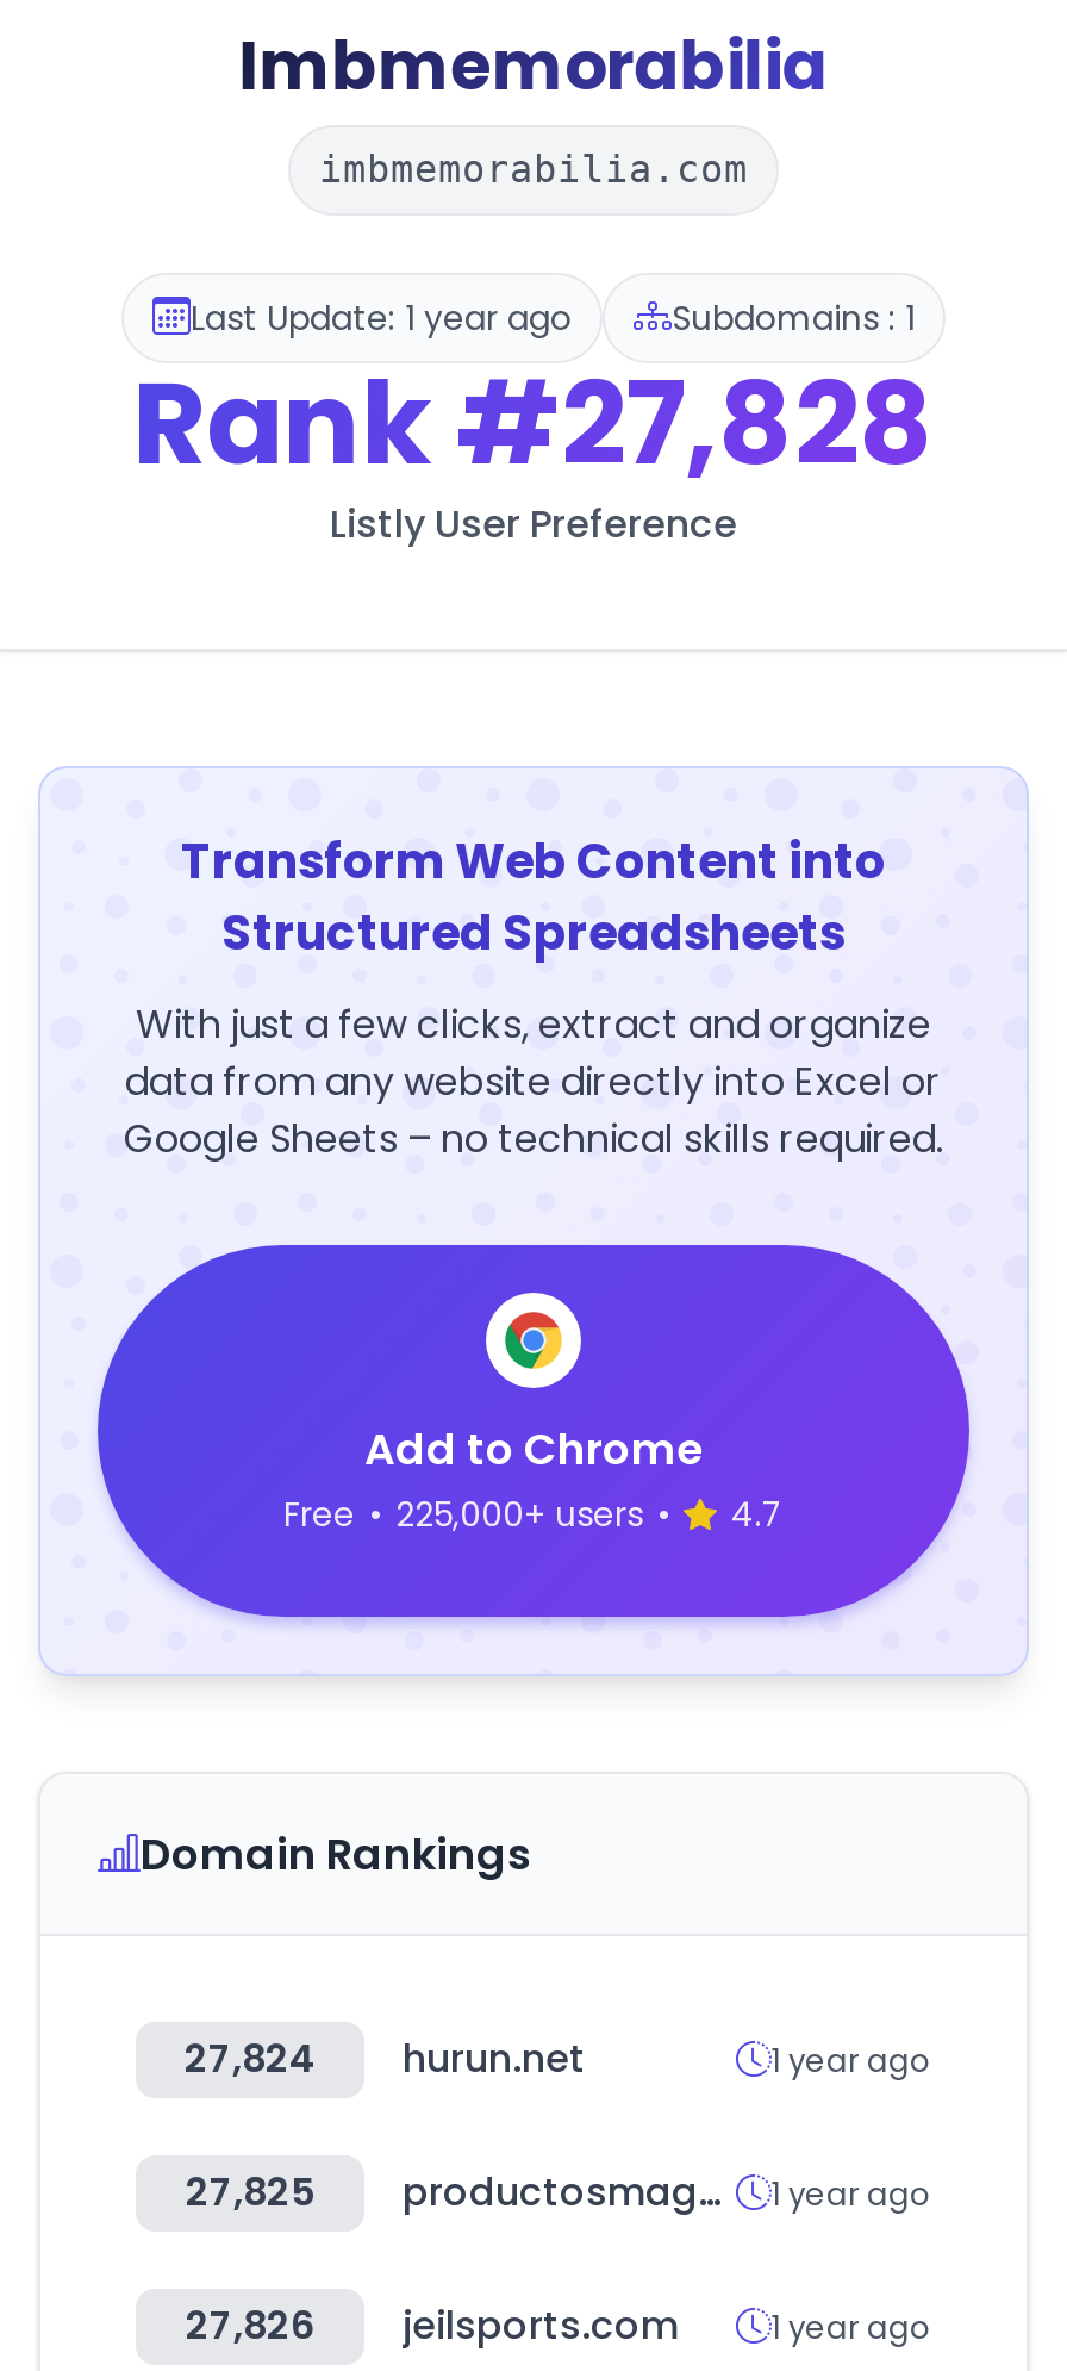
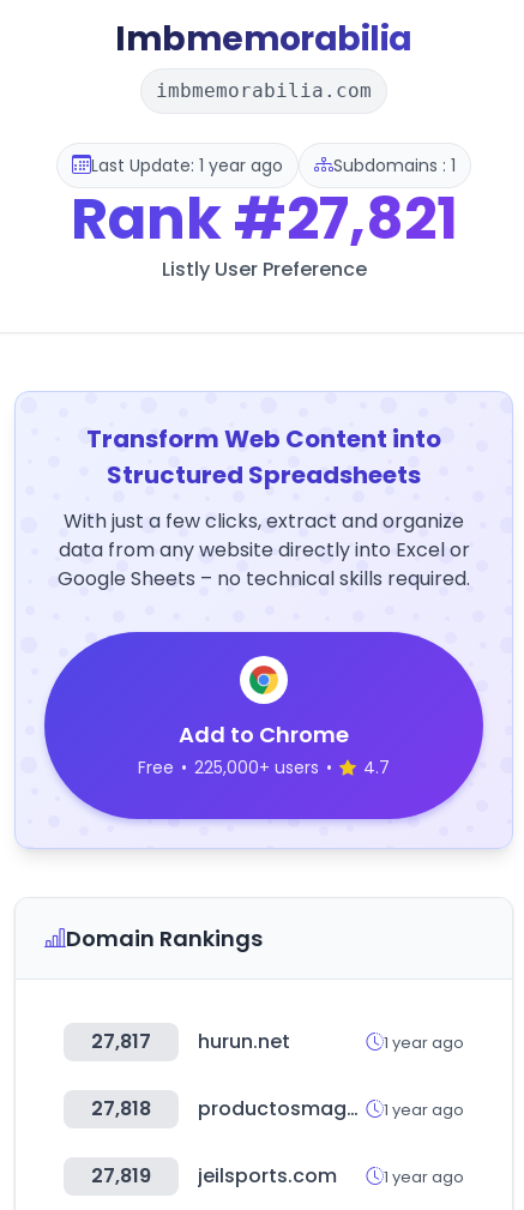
[132,344,935,504] Rank #27,828 -> [70,179,457,259] Rank #27,821
[185,2031,586,2086] 27,824 hurun.net -> [91,1028,290,1055] 27,817 hurun.net
[186,2165,314,2220] 27,825 -> [91,1095,151,1122] 27,818
[186,2298,679,2353] 27,826 jeilsports.com -> [91,1162,337,1190] 27,819 jeilsports.com

